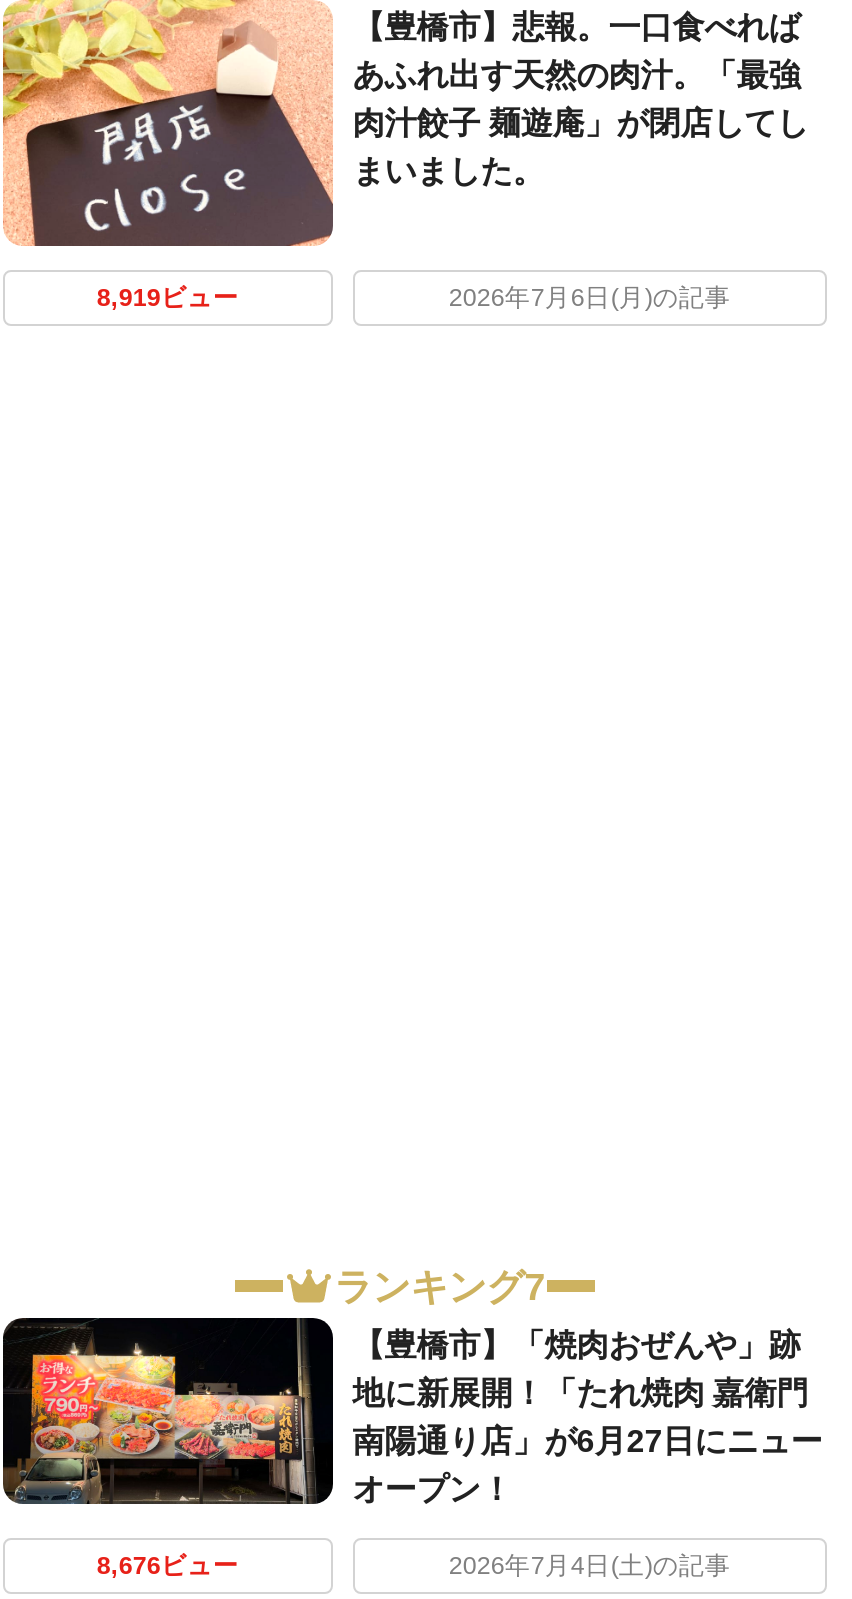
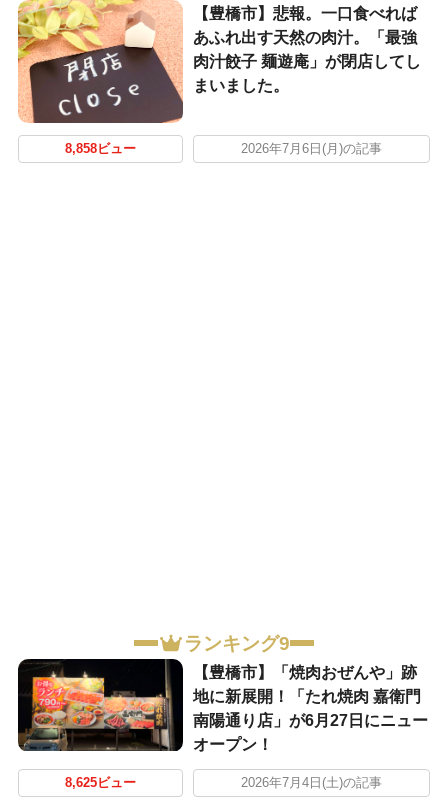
[97,285,239,313] 8,919ビュー -> [65,142,136,156] 8,858ビュー
[334,1266,546,1308] ランキング7 -> [184,633,290,654] ランキング9
[97,1552,239,1580] 8,676ビュー -> [65,776,136,790] 8,625ビュー

